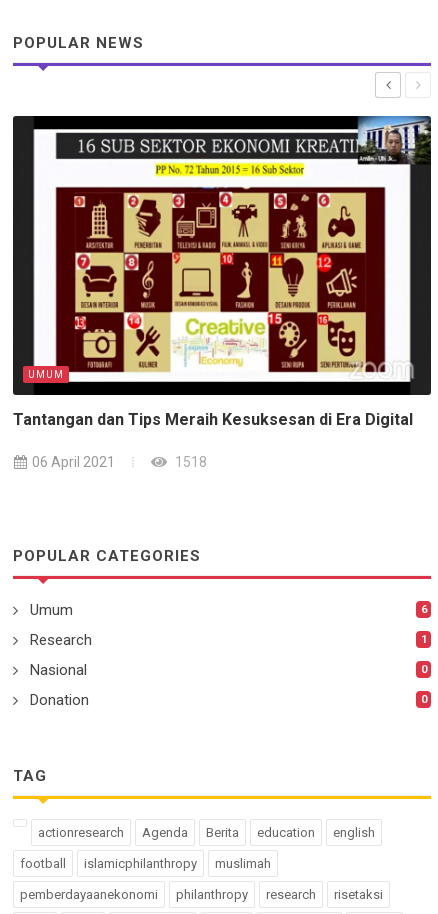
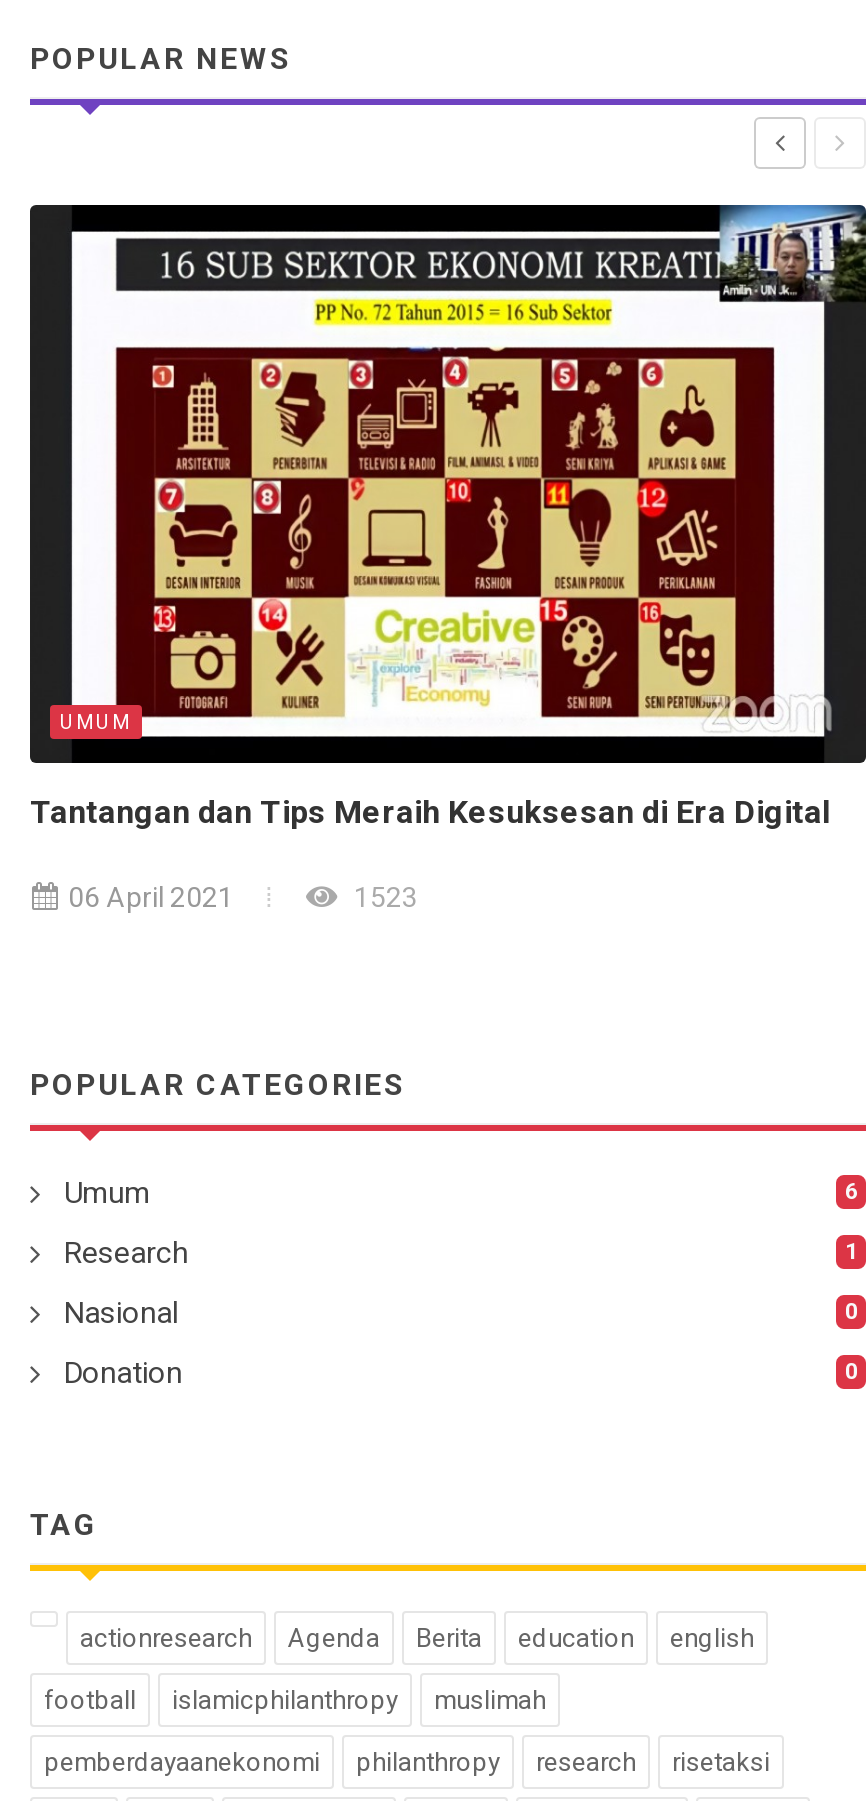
[172,454,207,470] 1518 -> [348,880,418,912] 1523

